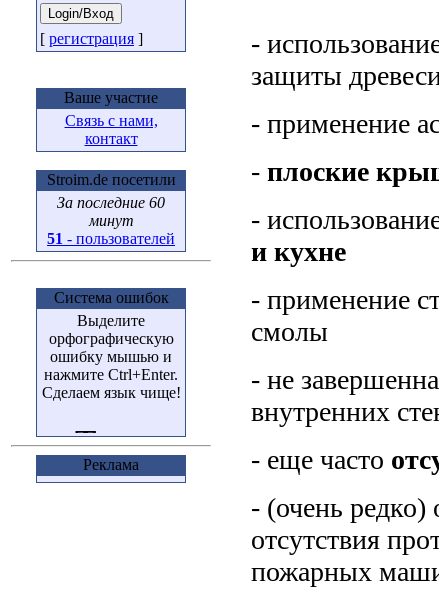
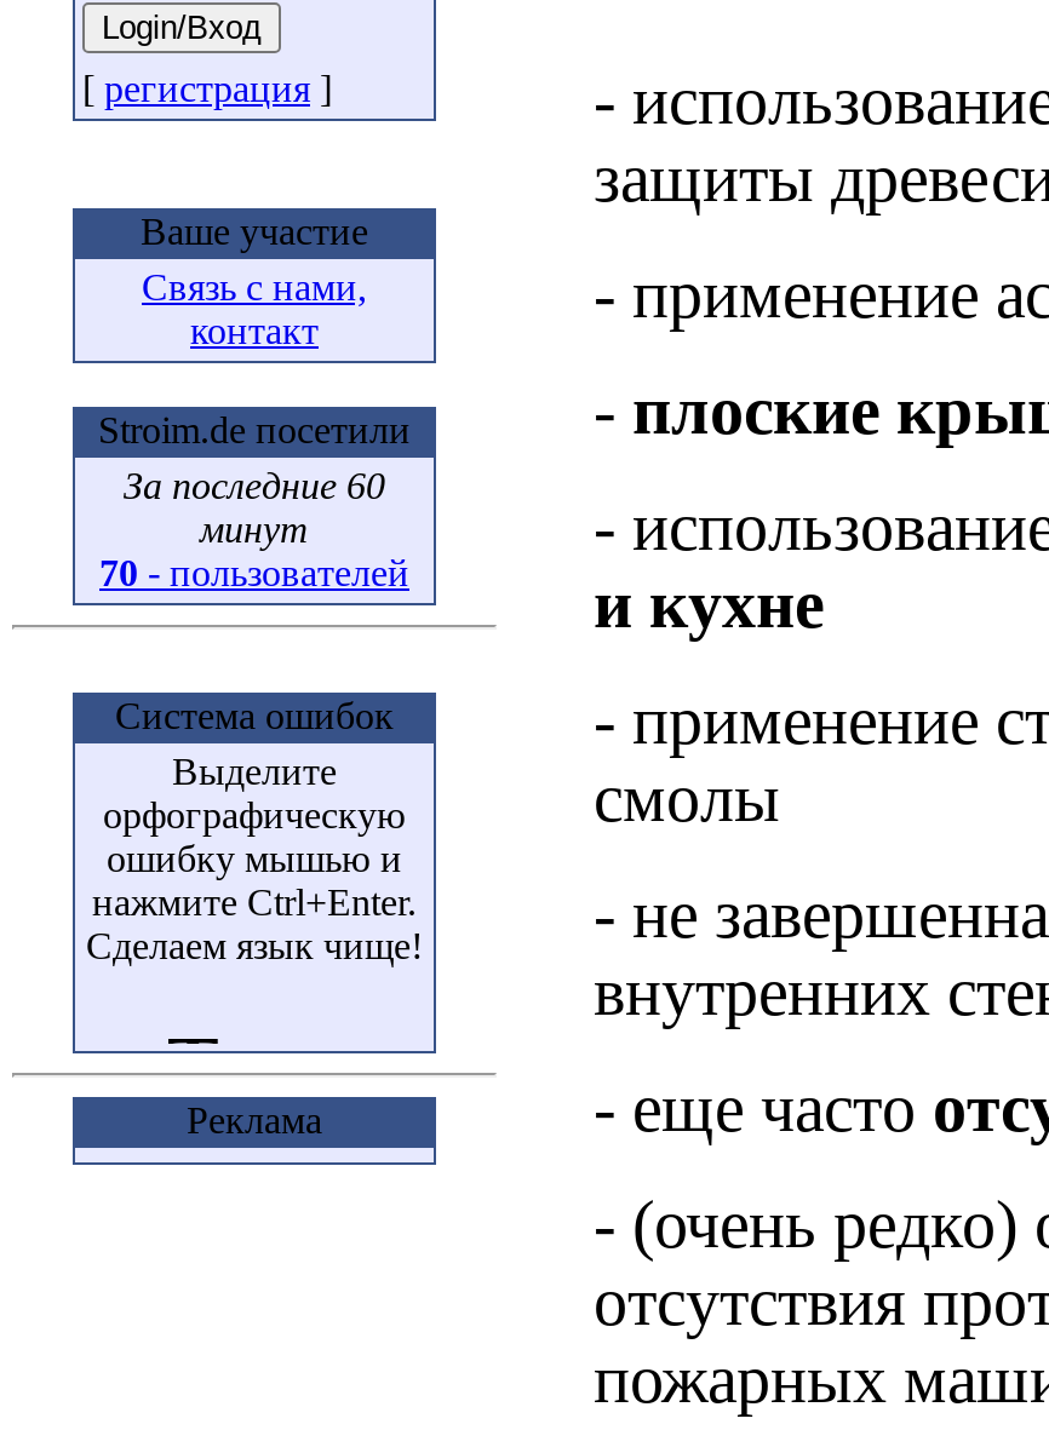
[47,230,175,247] 51 - пользователей -> [99,552,409,593] 70 - пользователей

